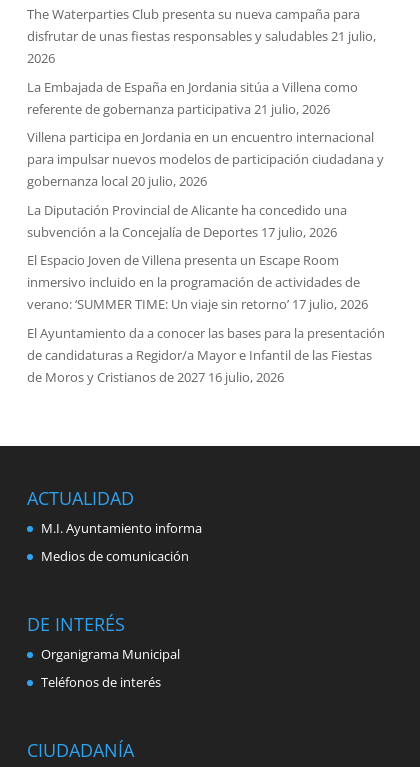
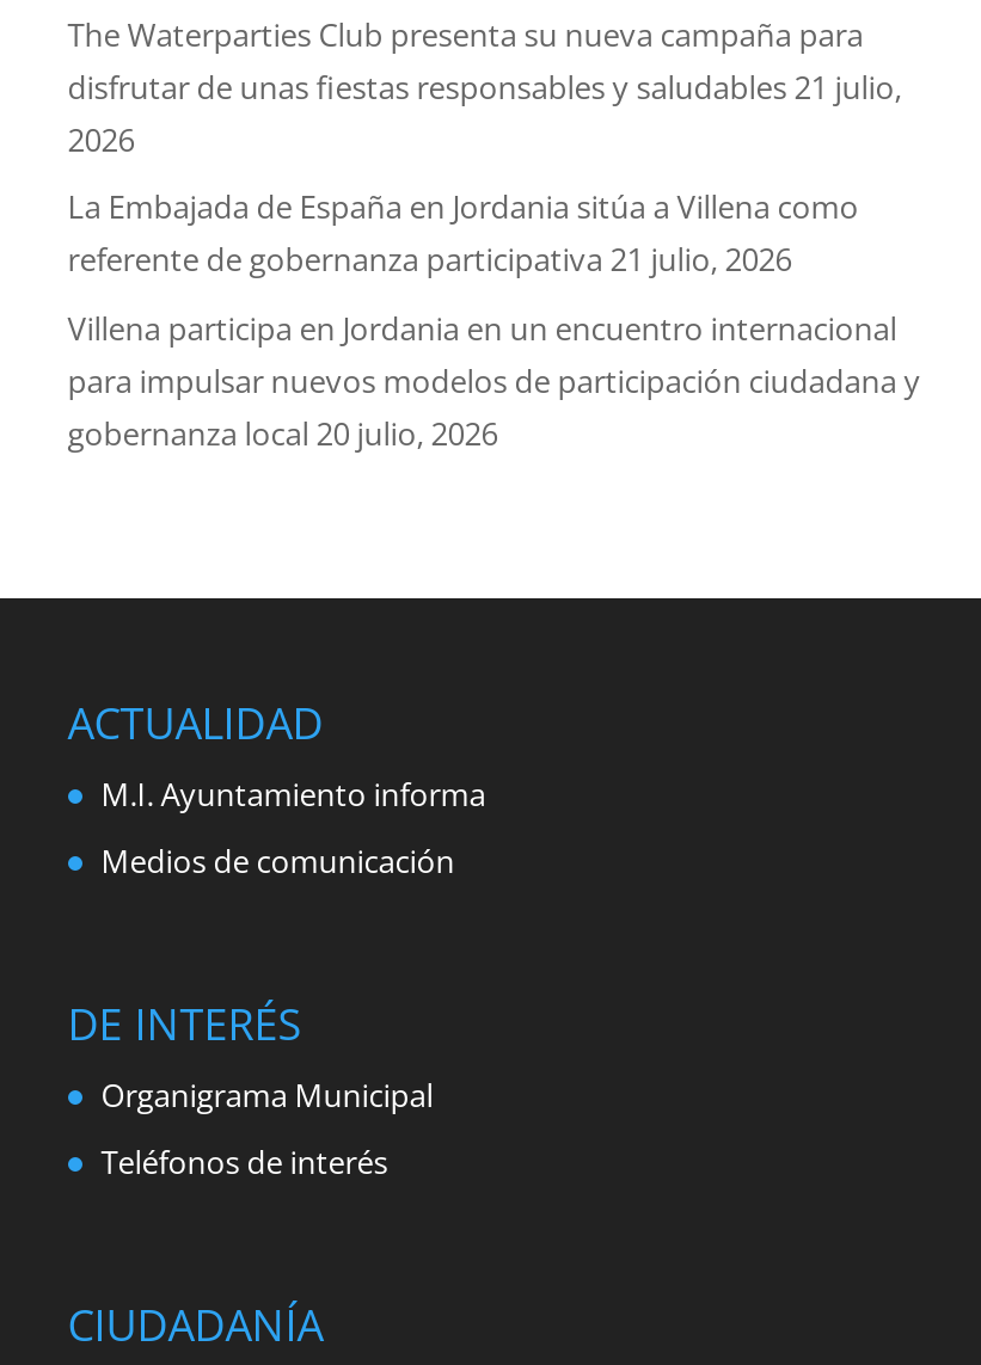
[27,200,385,385] La Diputación Provincial de Alicante ha concedido una | subvención a la Concejalía de Deportes 17 julio, 2026 | El Espacio Joven de Villena presenta un Escape Room | inmersivo incluido en la programación de actividades de | verano: ‘SUMMER TIME: Un viaje sin retorno’ 17 julio, 2026 | El Ayuntamiento da a conocer las bases para la presentación | de candidaturas a Regidor/a Mayor e Infantil de las Fiestas | de Moros y Cristianos de 2027 16 julio, 2026 -> none

